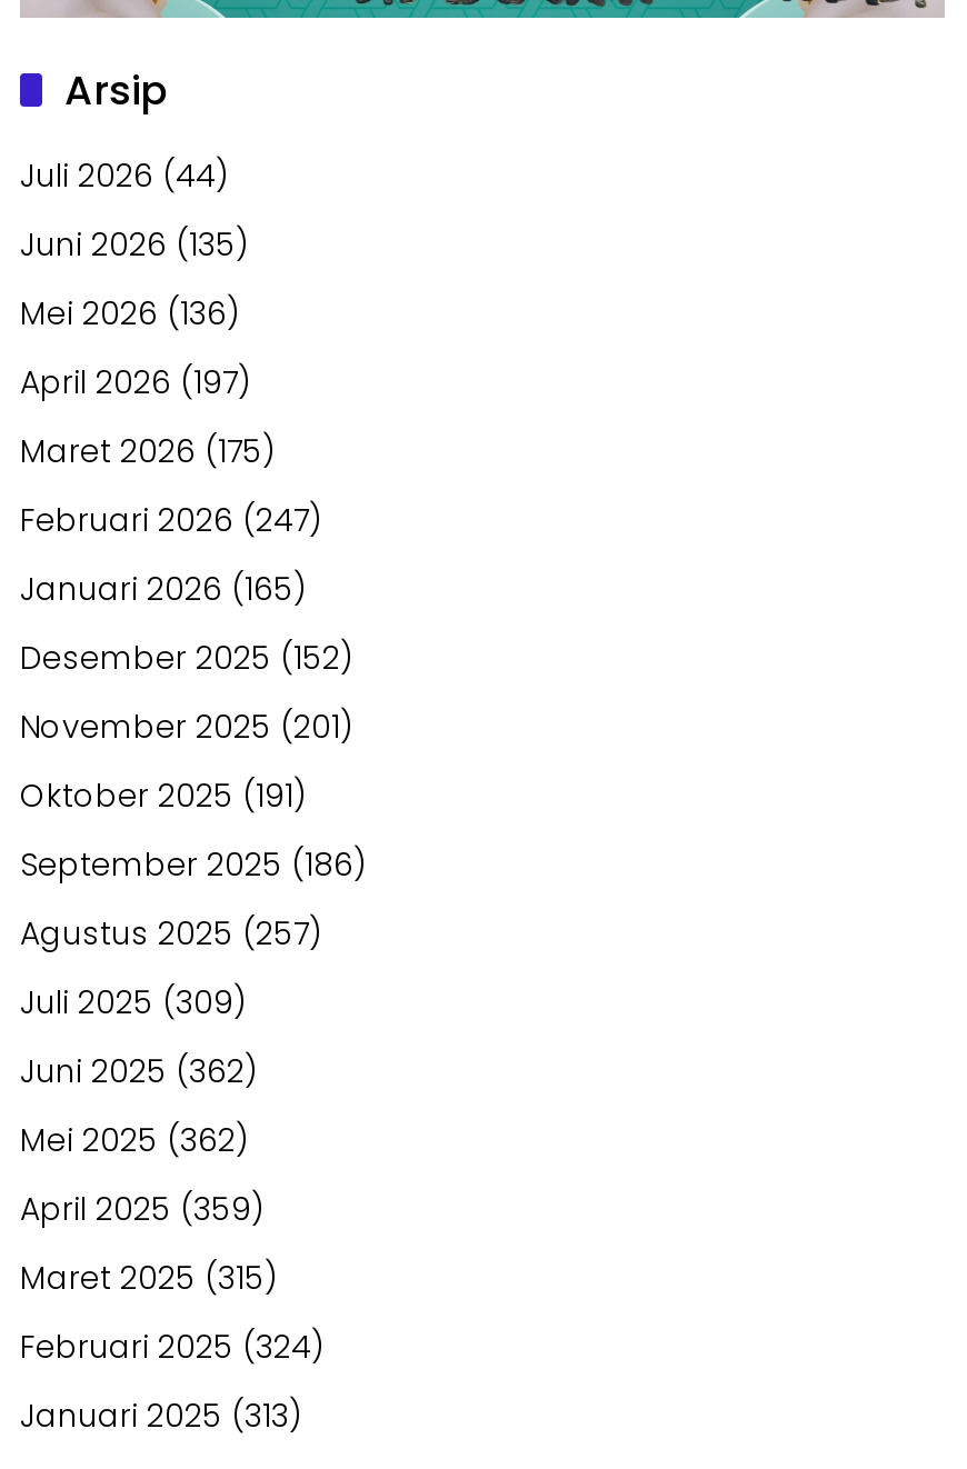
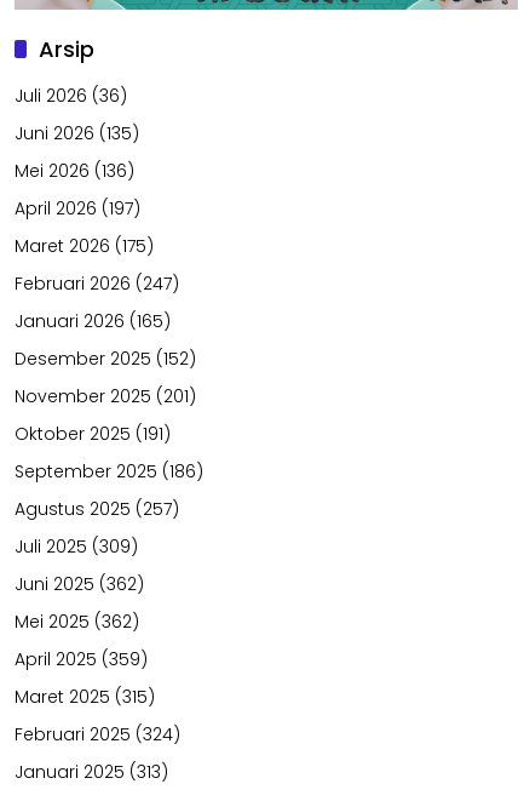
[20,153,229,198] Juli 2026 (44) -> [15,84,127,108] Juli 2026 (36)

